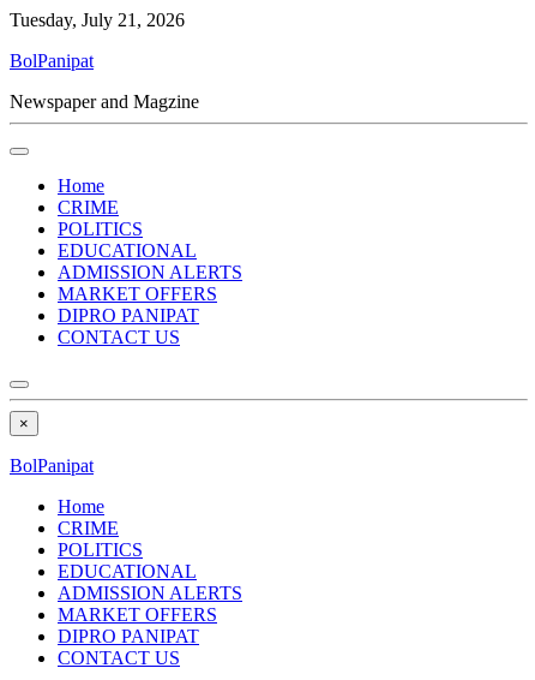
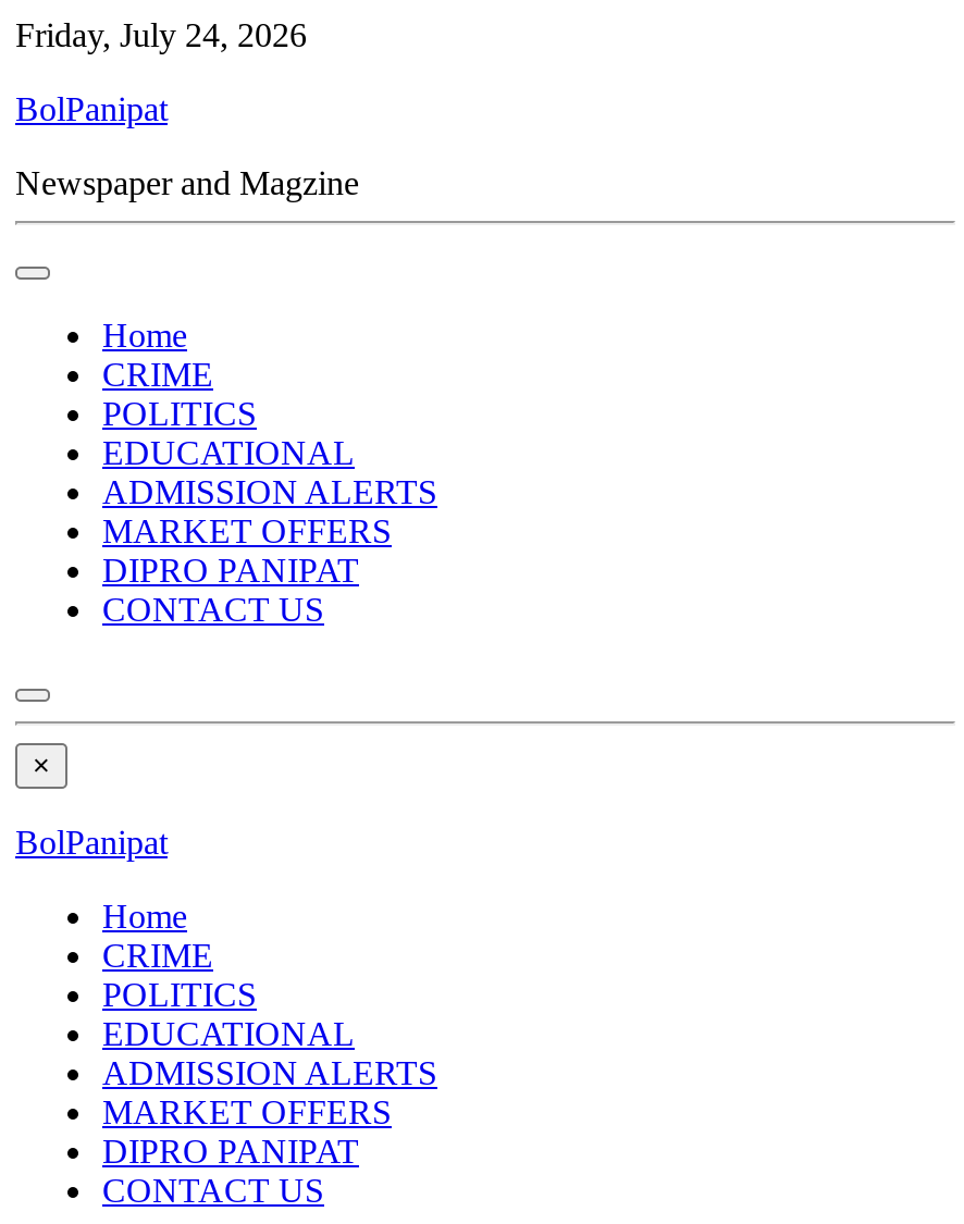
[10,10,185,30] Tuesday, July 21, 2026 -> [15,16,307,53] Friday, July 24, 2026

